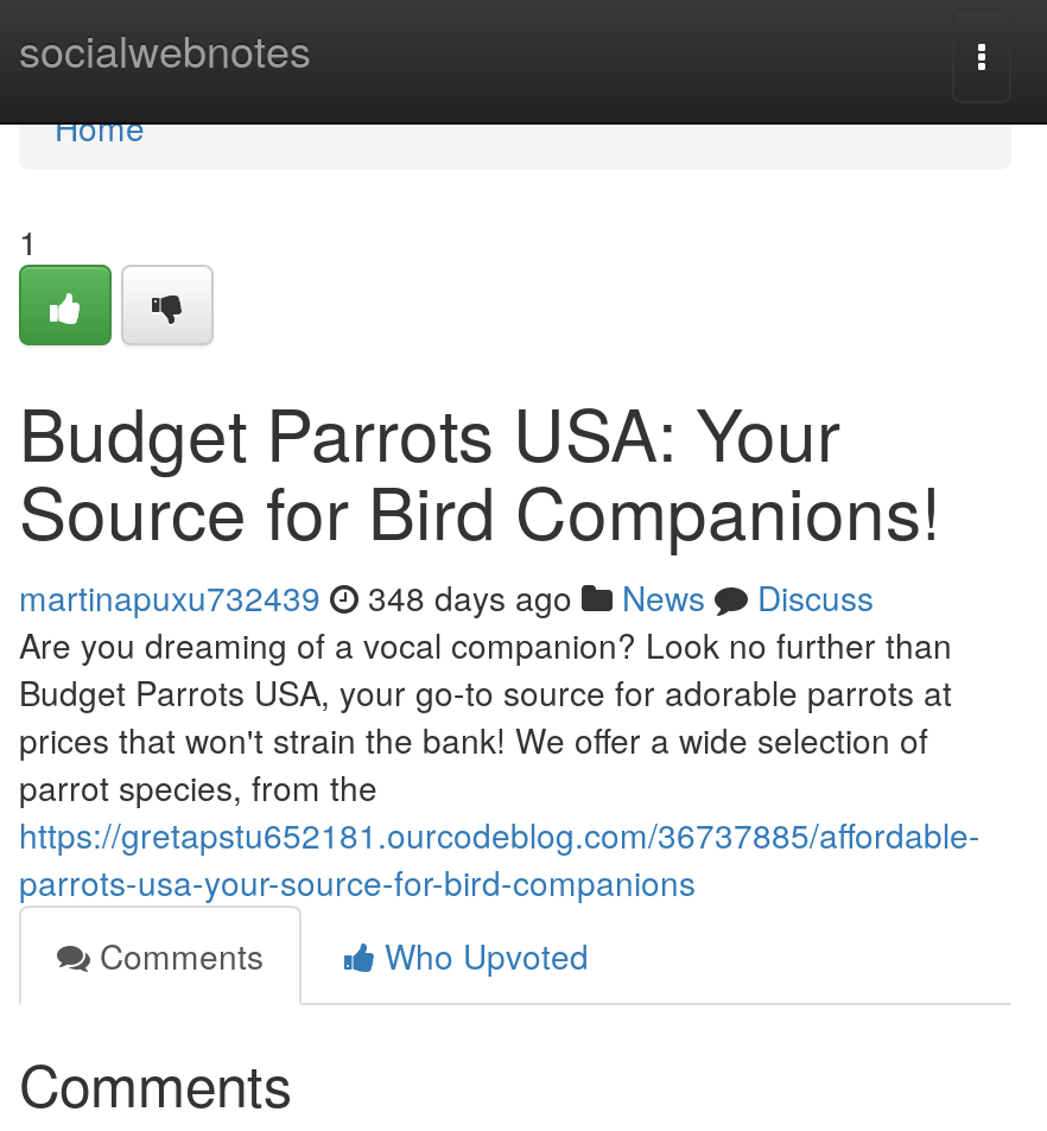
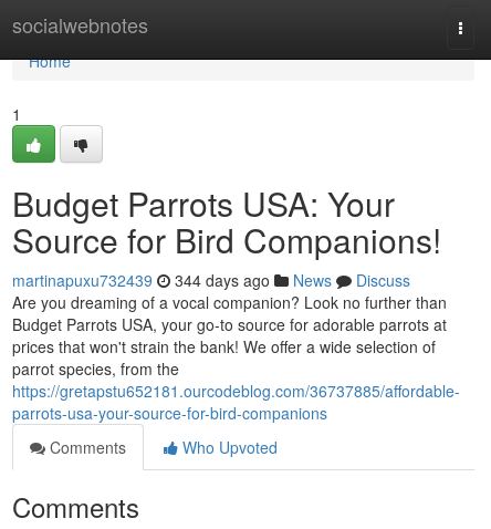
[19,573,874,621] martinapuxu732439 348 days ago News Discuss -> [12,269,410,291] martinapuxu732439 344 days ago News Discuss

